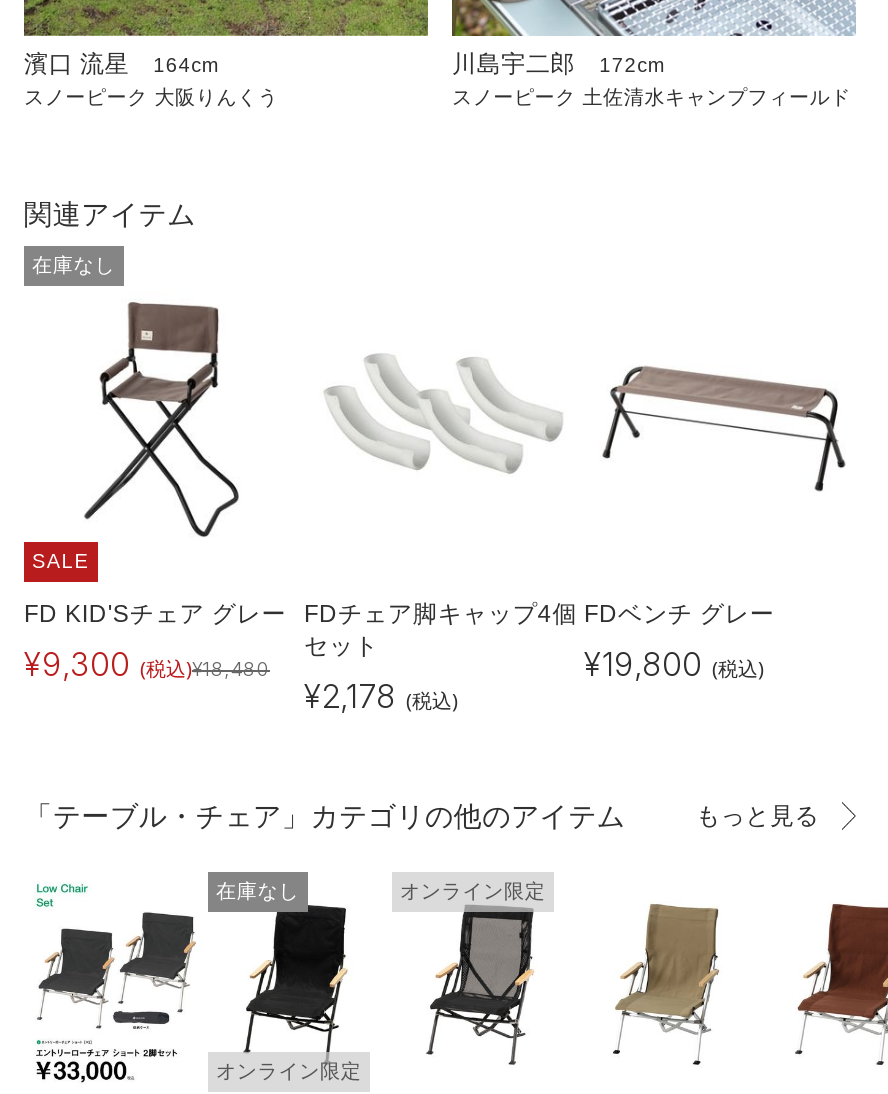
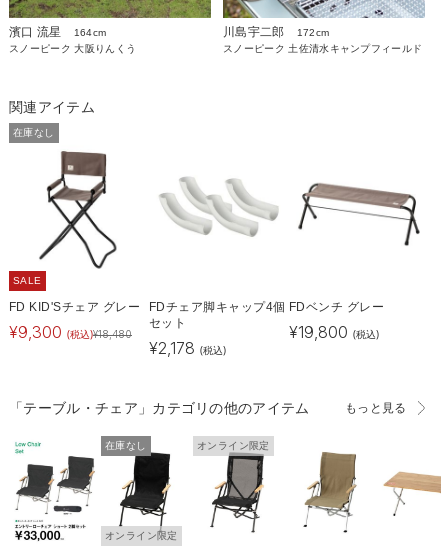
[776,902,882,1066] [image] -> [383,452,438,517] [image]

